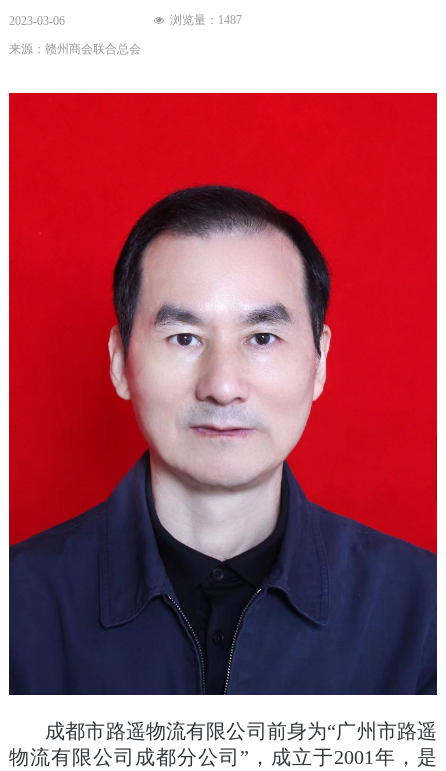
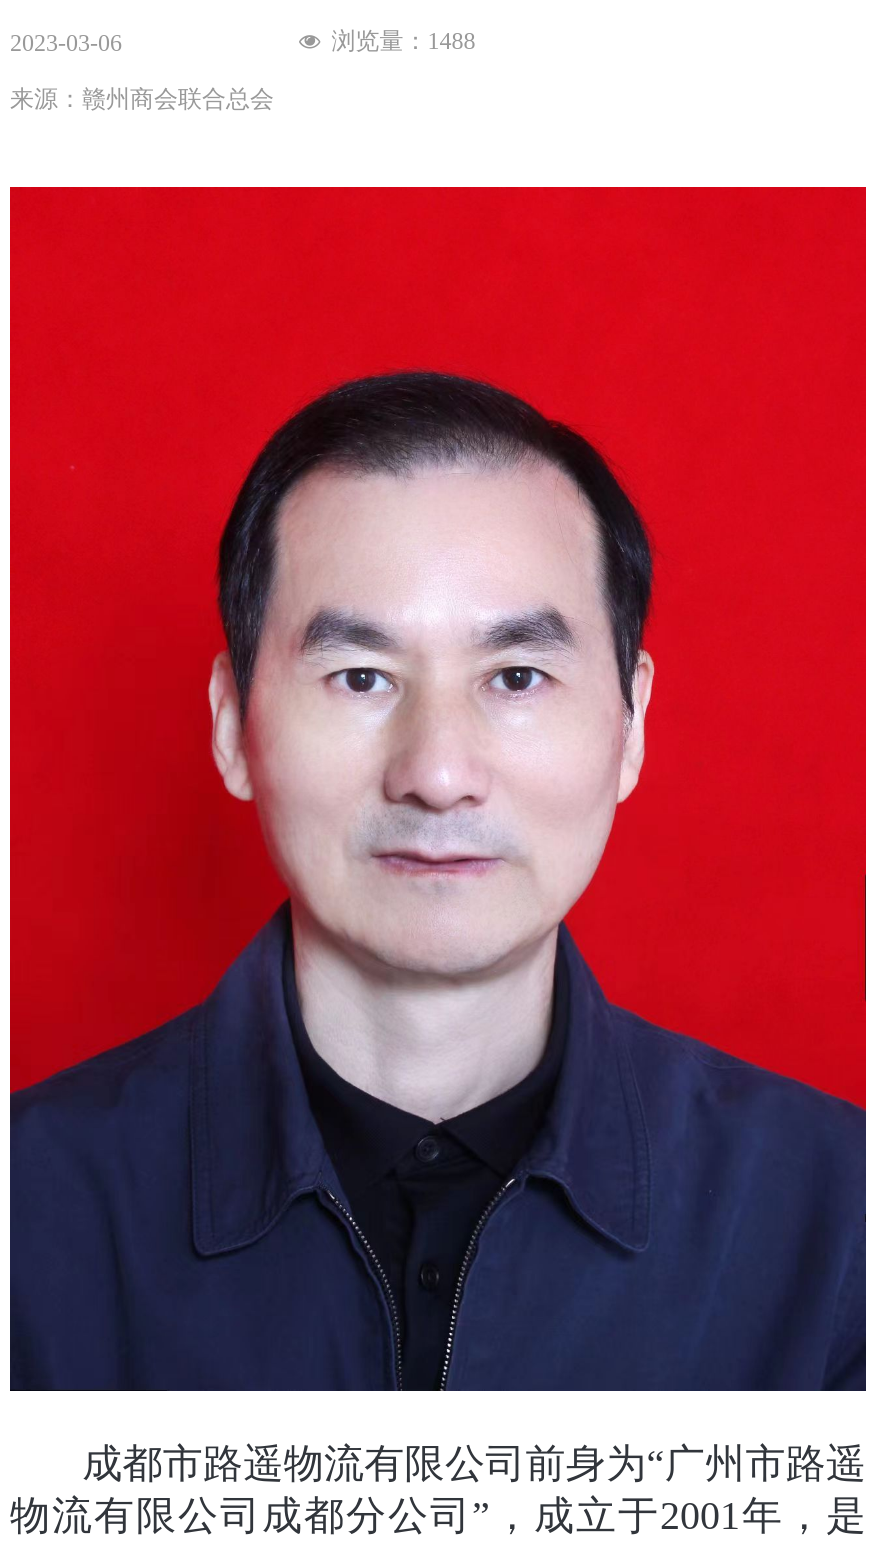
[153,13,242,27] 넶 浏览量：1487 -> [298,27,476,55] 넶 浏览量：1488

